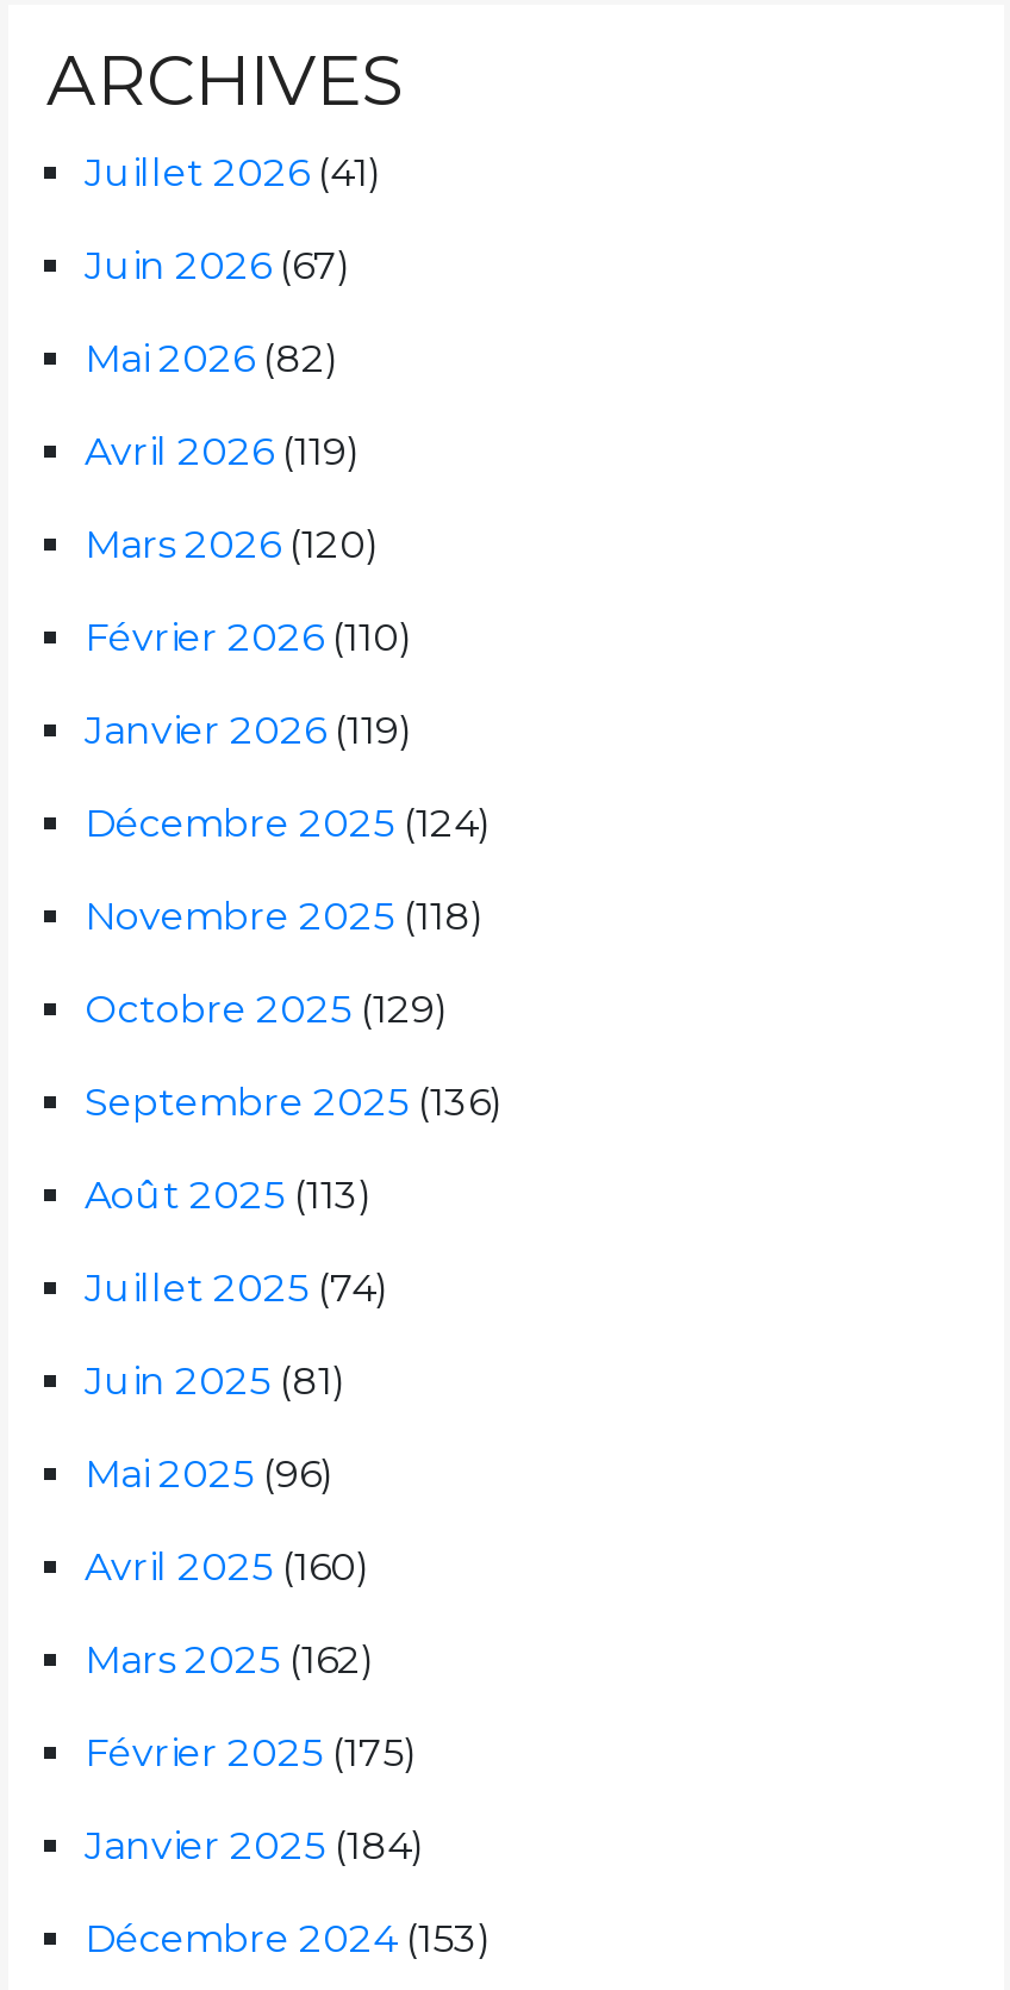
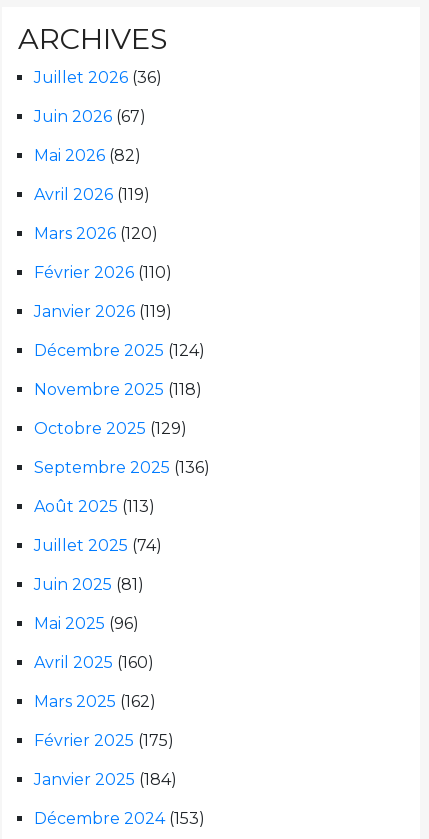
[85,150,382,195] Juillet 2026 (41) -> [34,68,162,87] Juillet 2026 (36)

